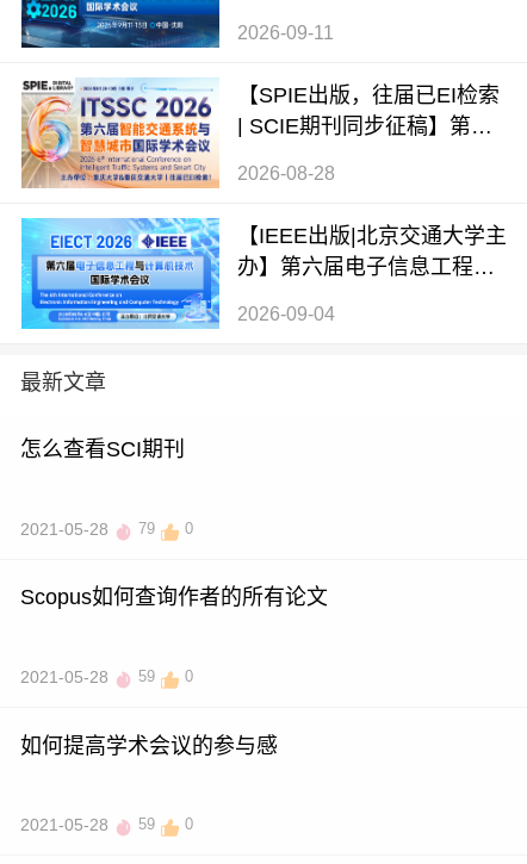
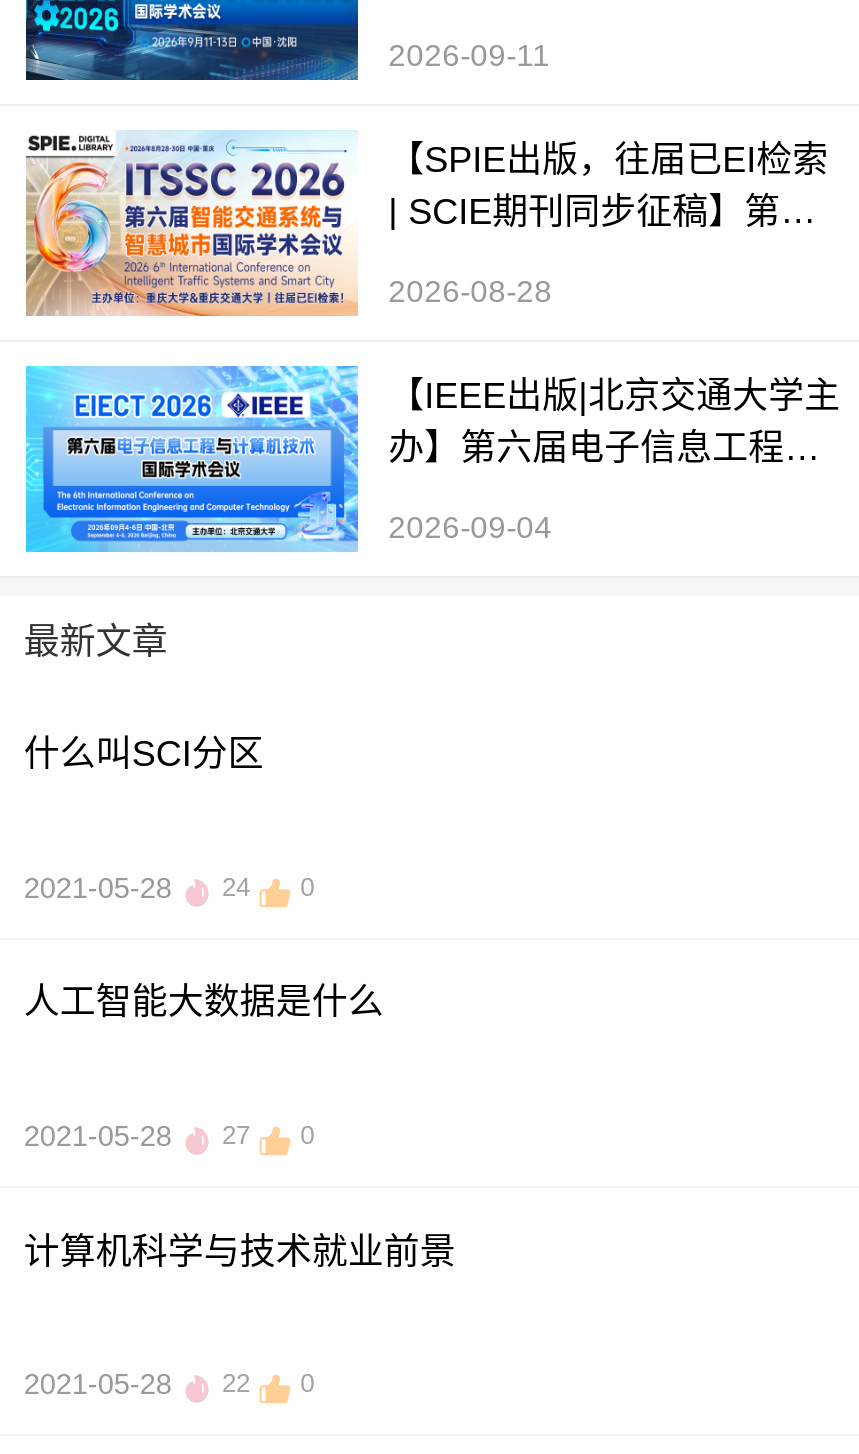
[20,438,185,462] 怎么查看SCI期刊 -> [24,735,264,775] 什么叫SCI分区
[20,519,193,538] 2021-05-28 79 0 -> [24,871,314,903] 2021-05-28 24 0
[20,586,328,610] Scopus如何查询作者的所有论文 -> [24,983,384,1023] 人工智能大数据是什么
[20,667,193,686] 2021-05-28 59 0 -> [24,1119,314,1151] 2021-05-28 27 0
[20,734,278,757] 如何提高学术会议的参与感 -> [24,1231,456,1271] 计算机科学与技术就业前景
[20,815,193,834] 2021-05-28 59 0 -> [24,1368,314,1400] 2021-05-28 22 0

